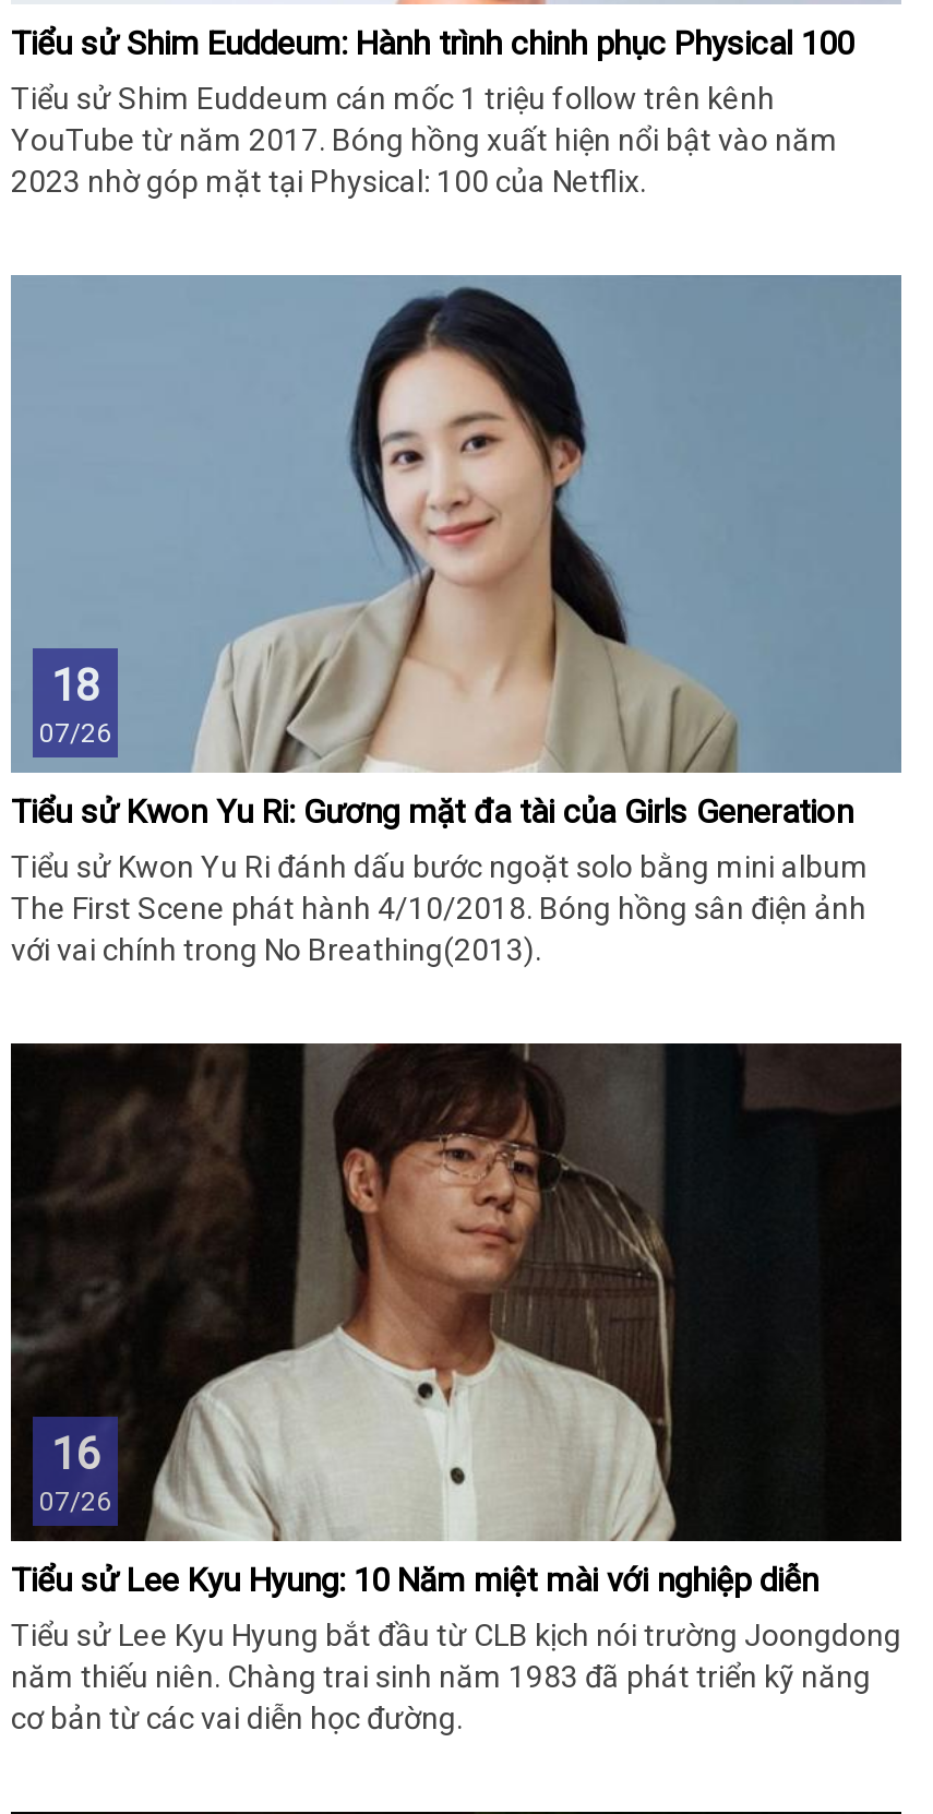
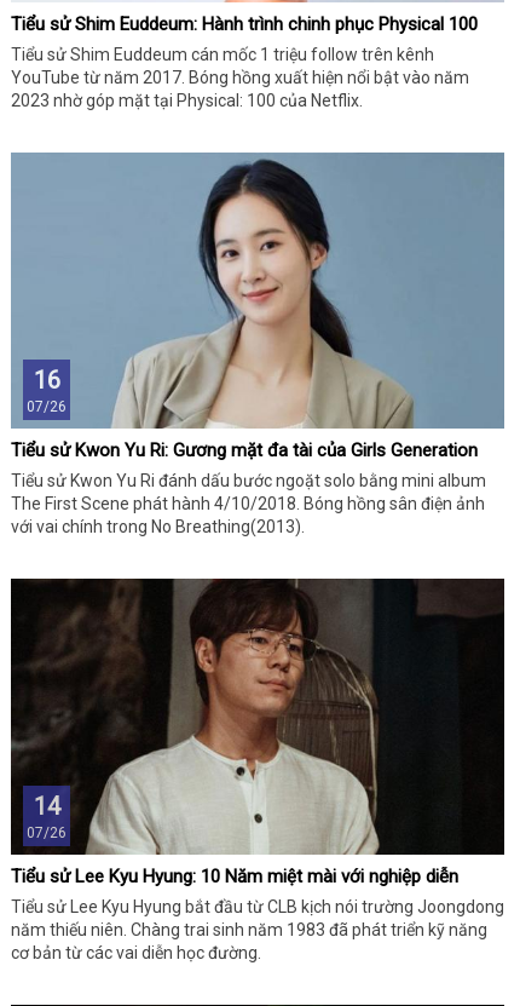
[51,660,99,712] 18 -> [33,366,60,395] 16
[51,1428,99,1480] 16 -> [33,792,60,821] 14

